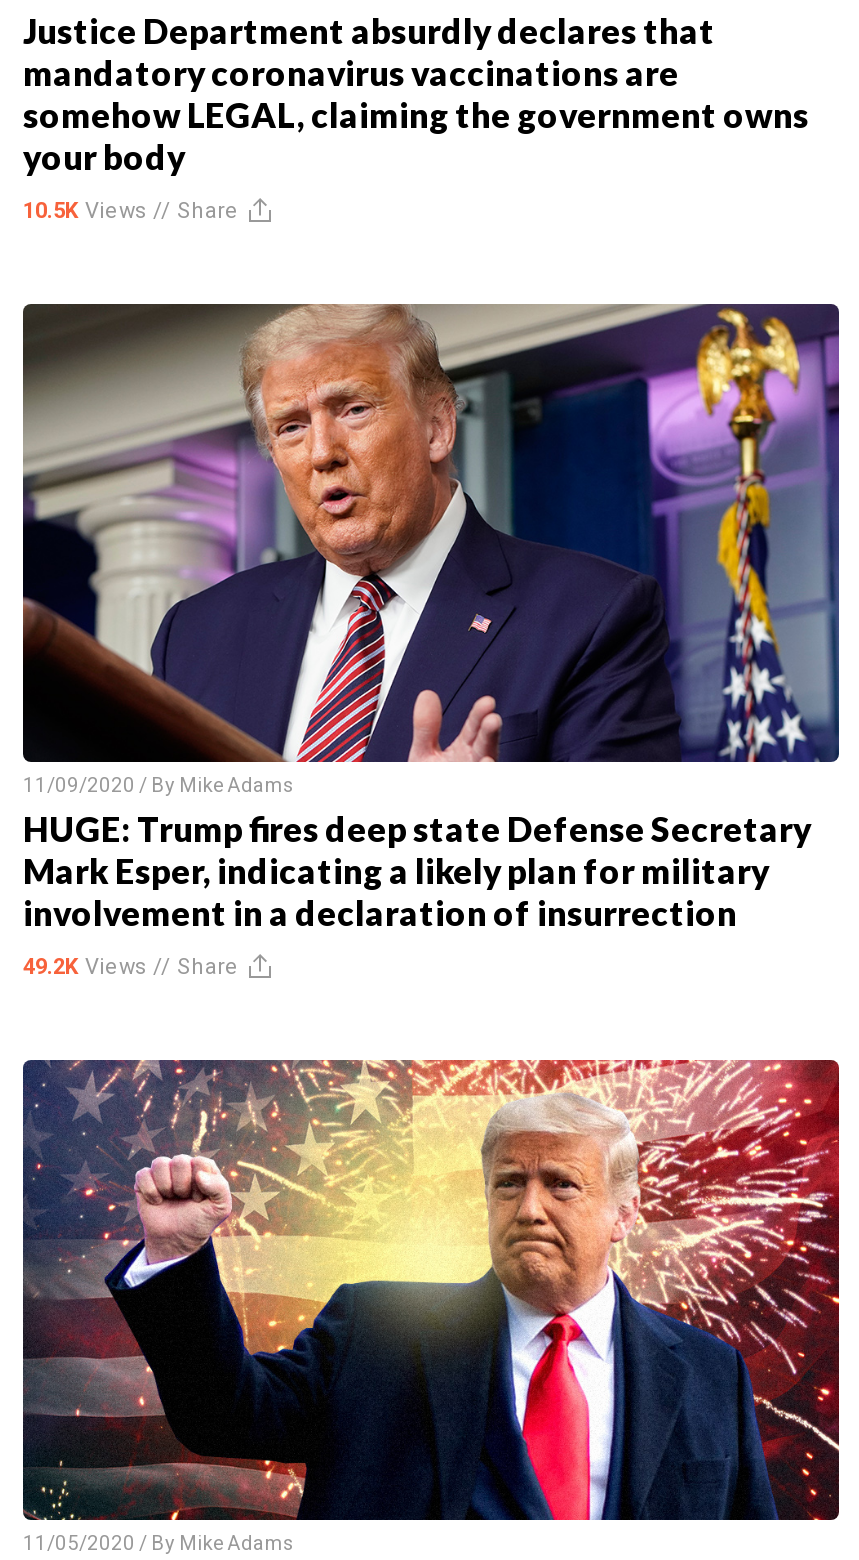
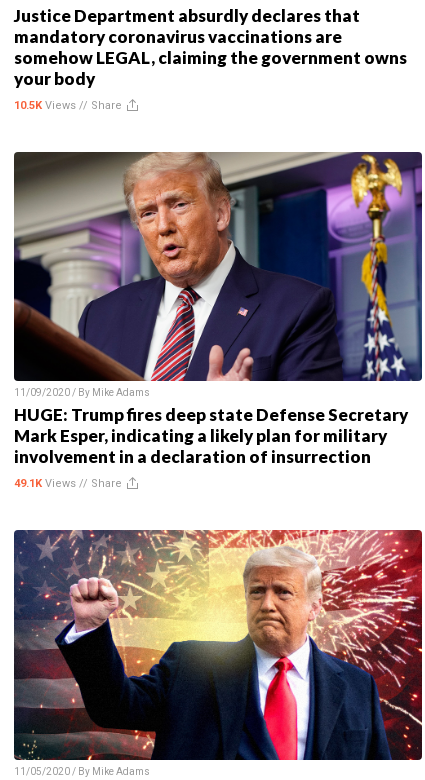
[23,954,239,980] 49.2K Views // Share -> [14,477,122,490] 49.1K Views // Share

